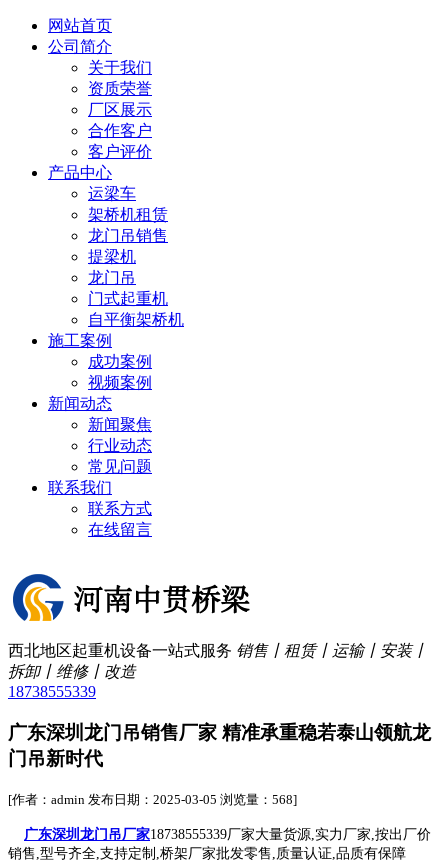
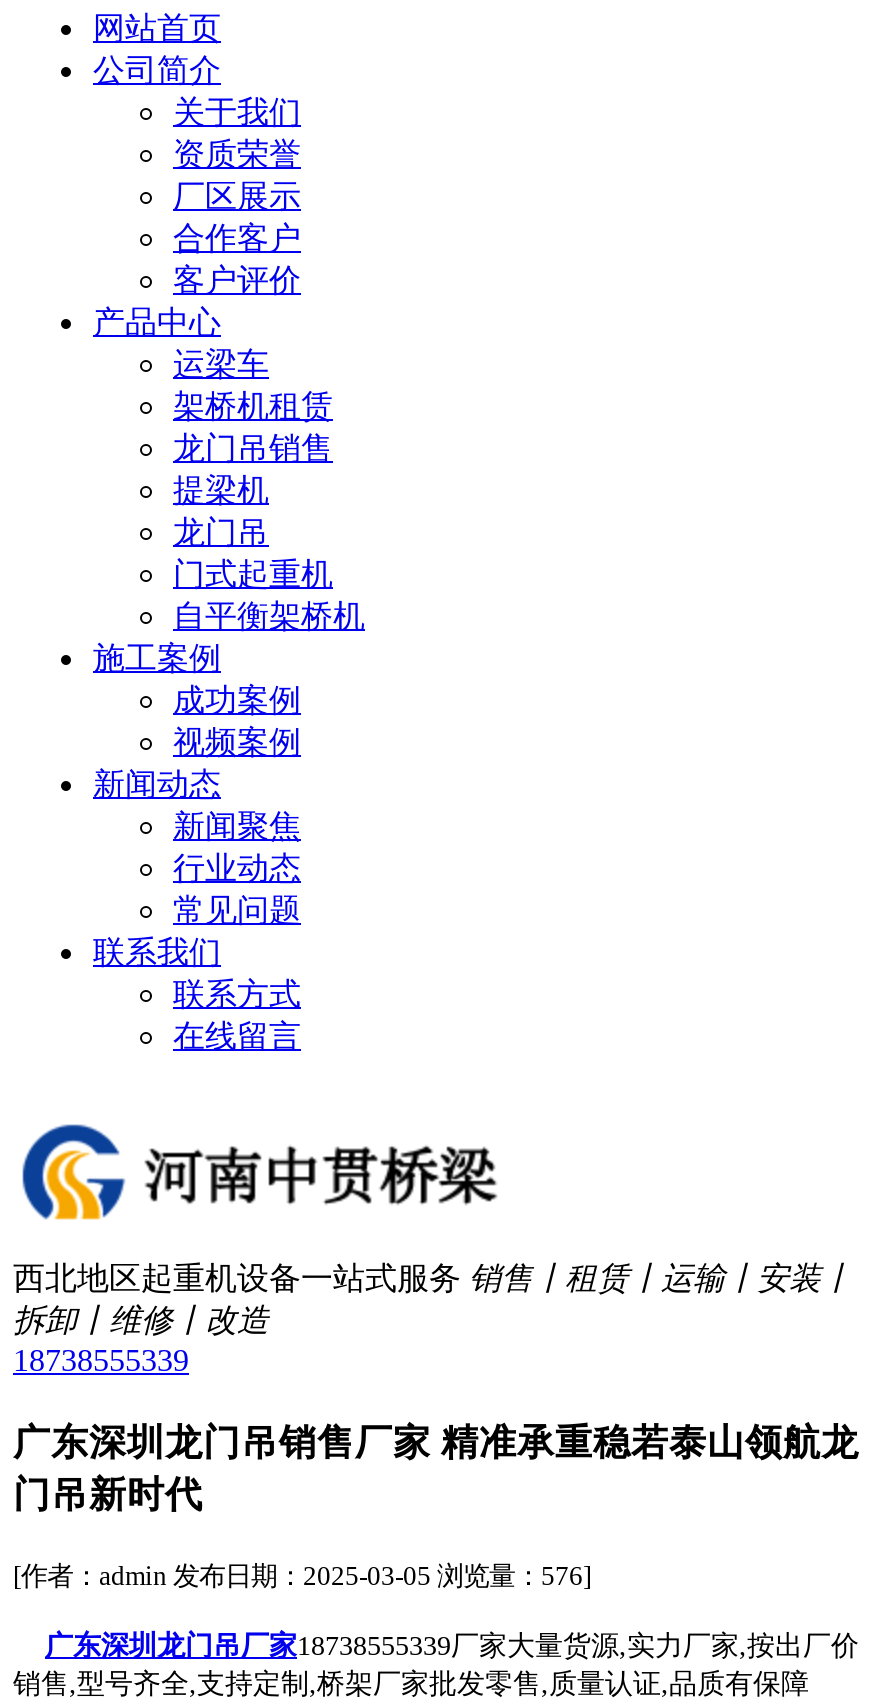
[8,792,297,807] [作者：admin 发布日期：2025-03-05 浏览量：568] -> [13,1562,591,1592] [作者：admin 发布日期：2025-03-05 浏览量：576]

